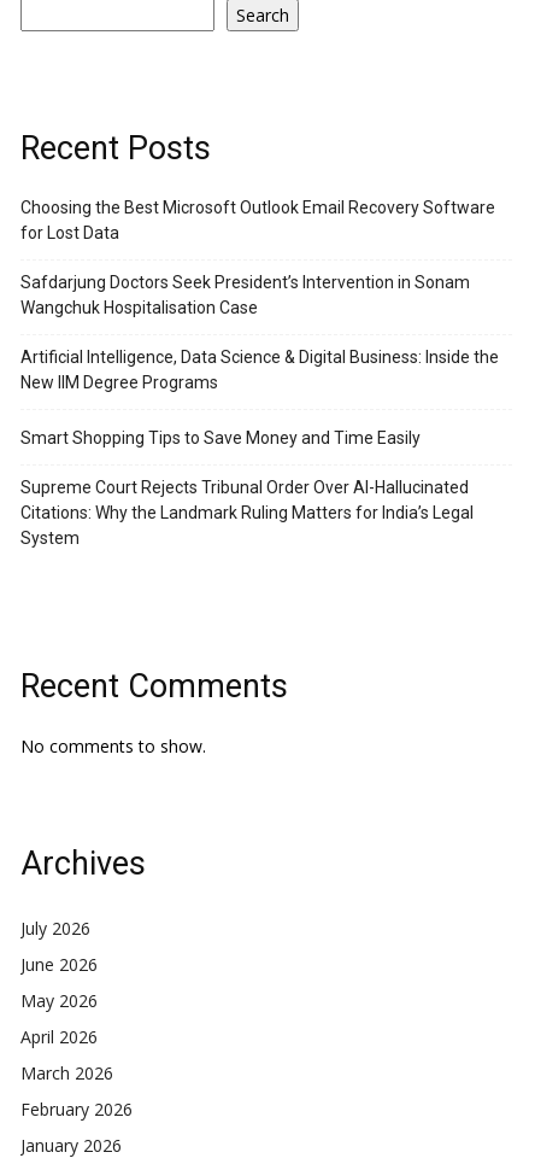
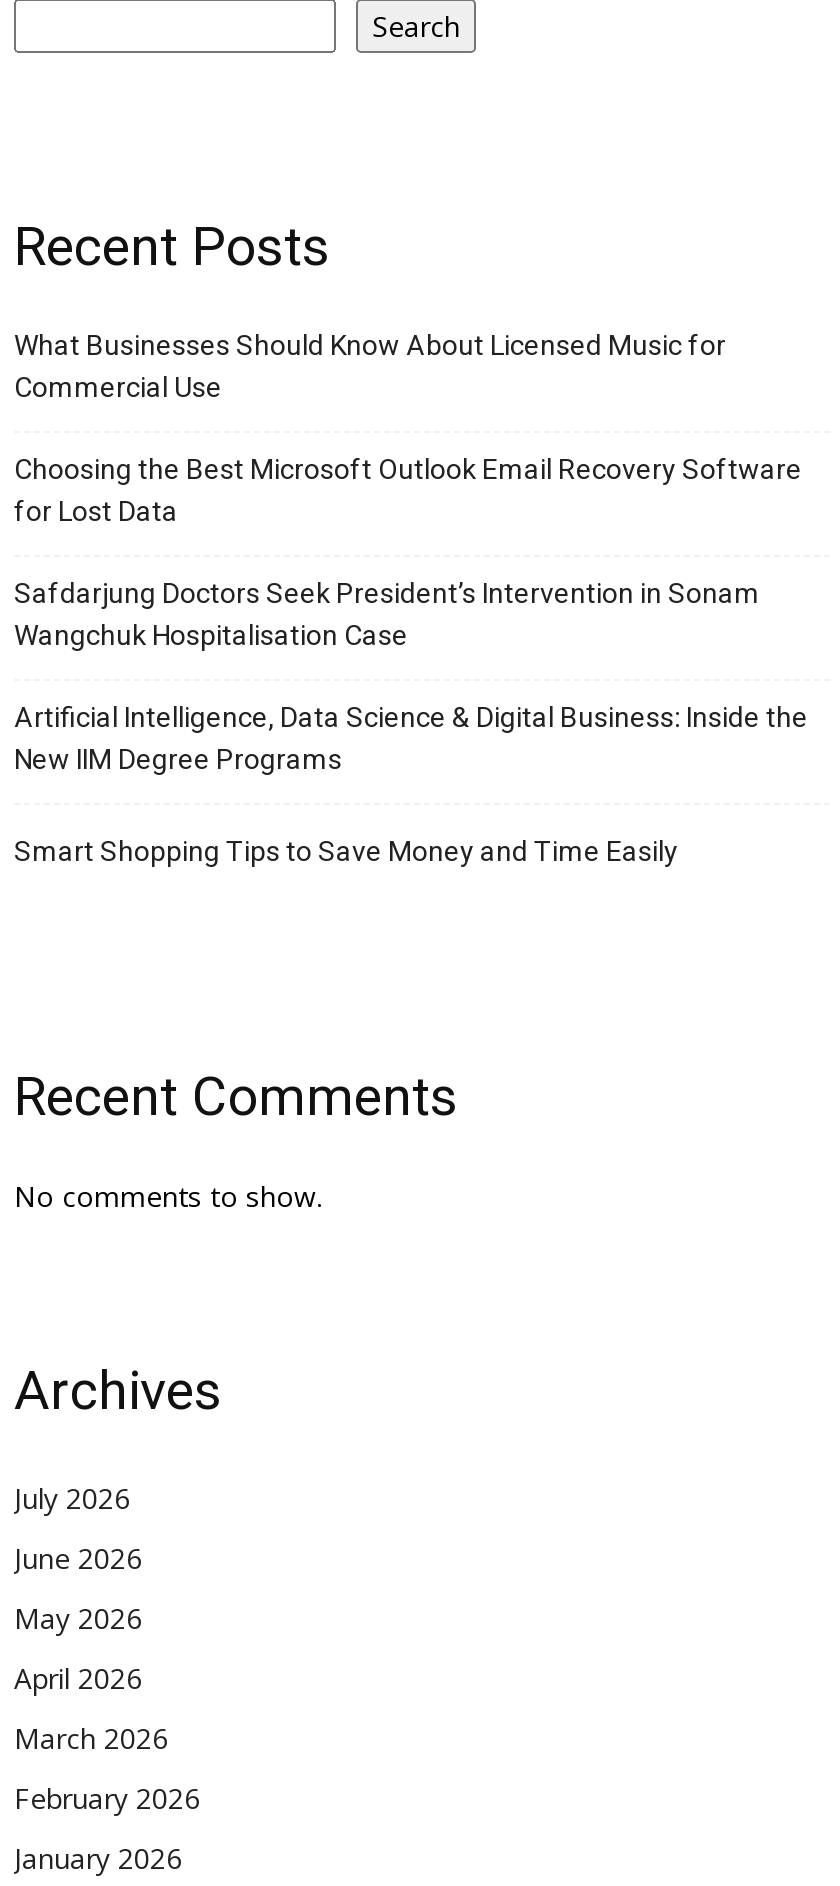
none -> [14,329,726,403] What Businesses Should Know About Licensed Music for | Commercial Use
moved [20,198,499,448] -> [14,453,808,867]: Choosing the Best Microsoft Outlook Email Recovery Software | for Lost Data | Safdarjung Doctors Seek President’s Intervention in Sonam | Wangchuk Hospitalisation Case | Artificial Intelligence, Data Science & Digital Business: Inside the | New IIM Degree Programs | Smart Shopping Tips to Save Money and Time Easily
[20,478,474,548] Supreme Court Rejects Tribunal Order Over AI-Hallucinated | Citations: Why the Landmark Ruling Matters for India’s Legal | System -> none

